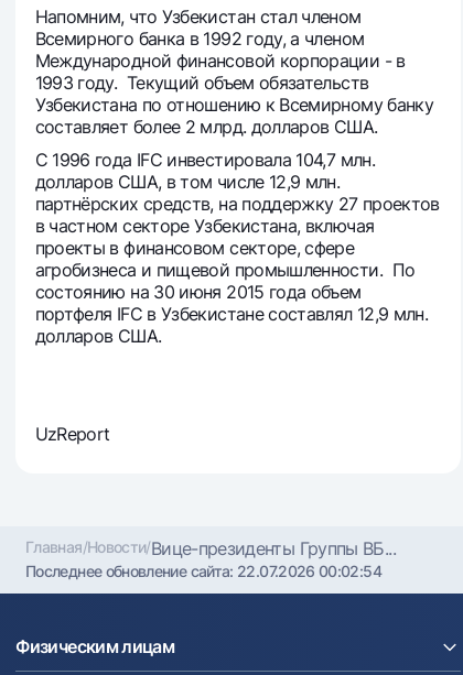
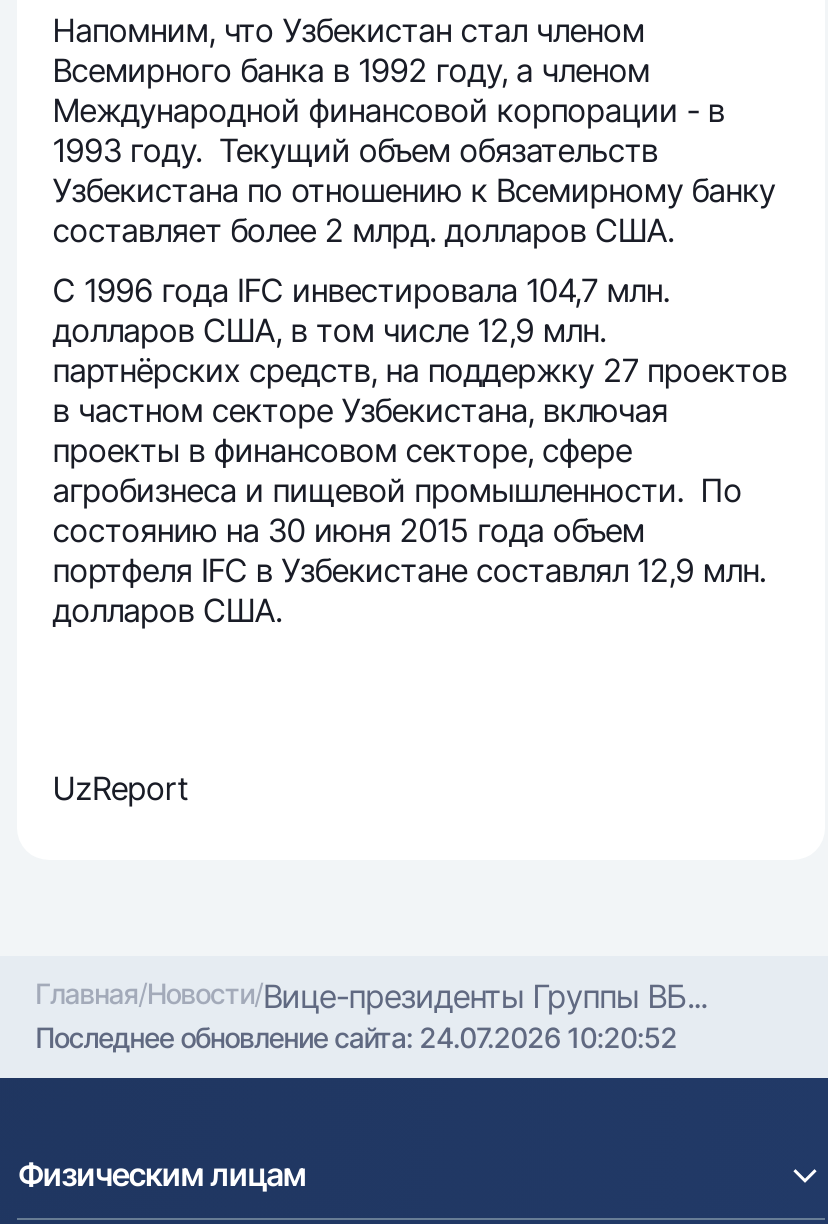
[25,562,381,581] Последнее обновление сайта: 22.07.2026 00:02:54 -> [35,1021,677,1055] Последнее обновление сайта: 24.07.2026 10:20:52

